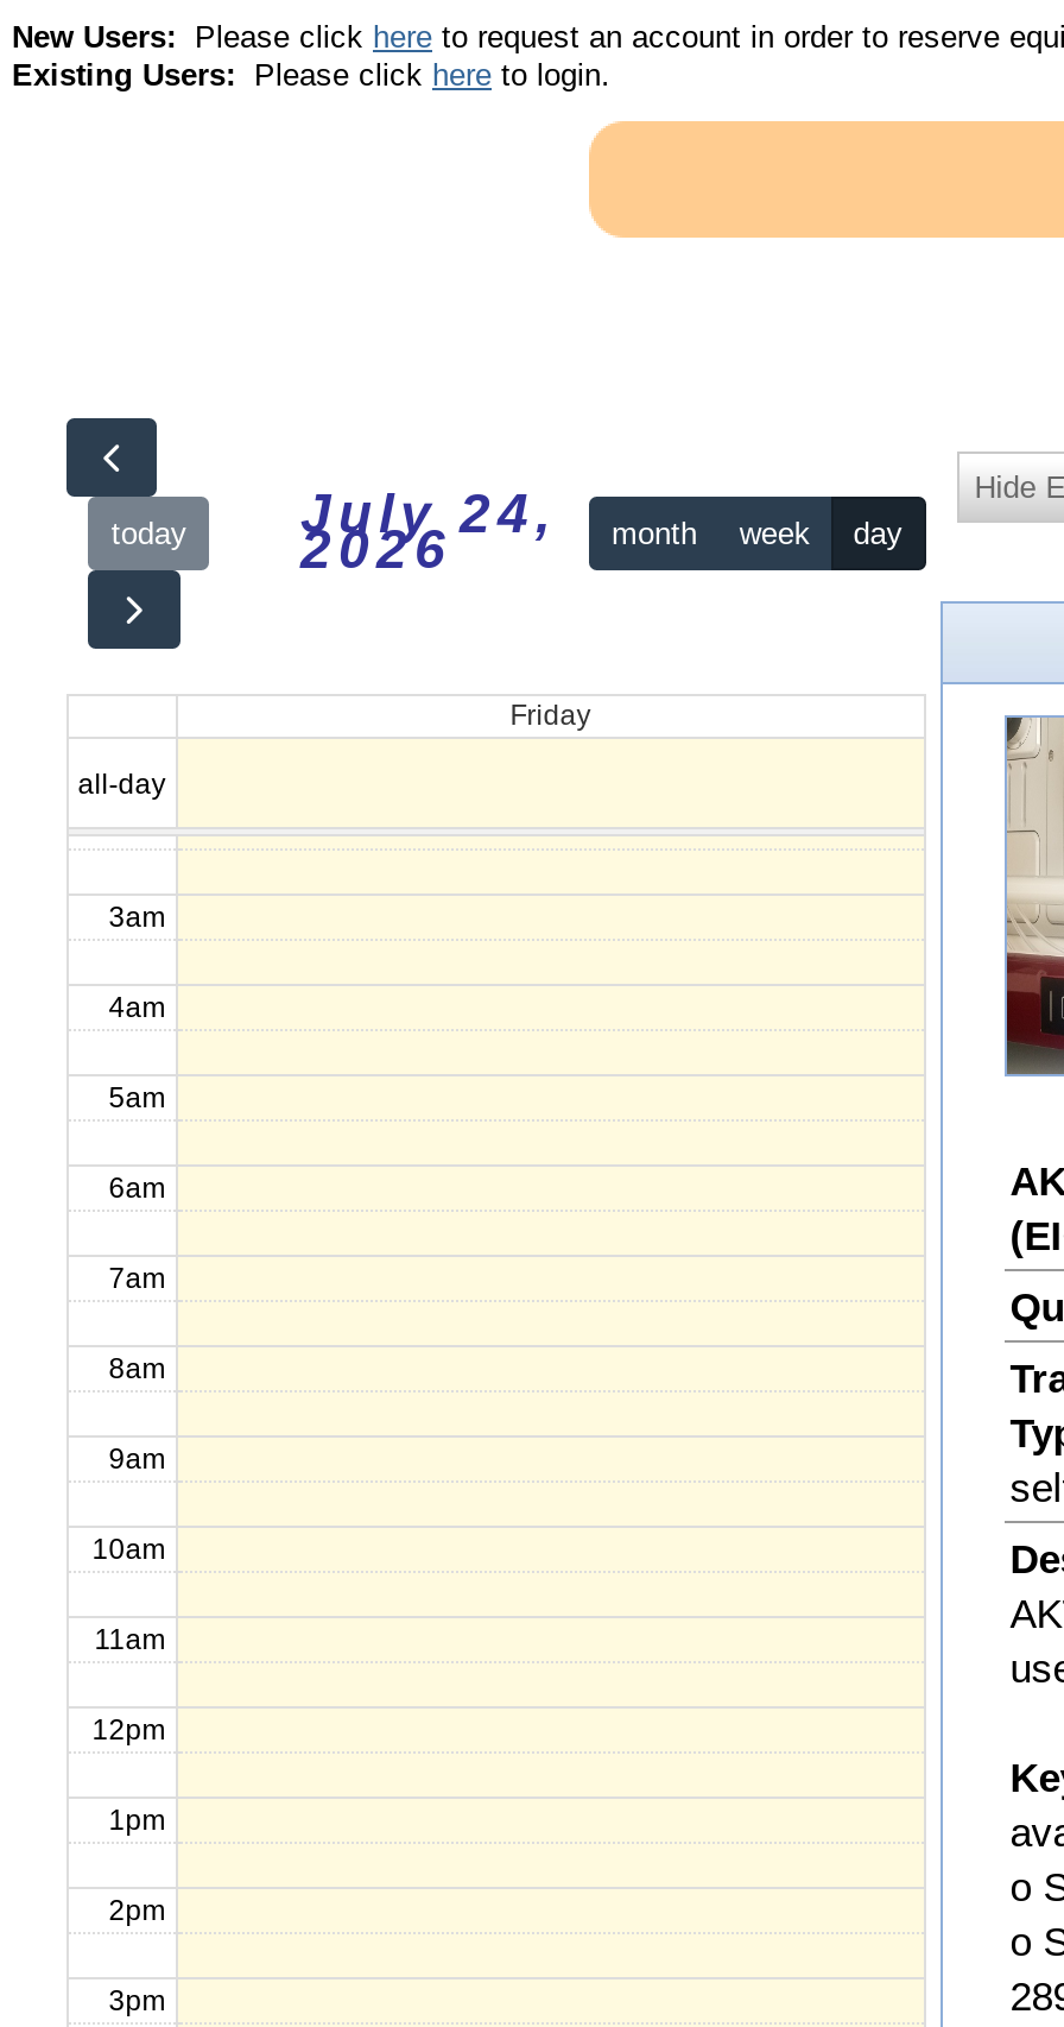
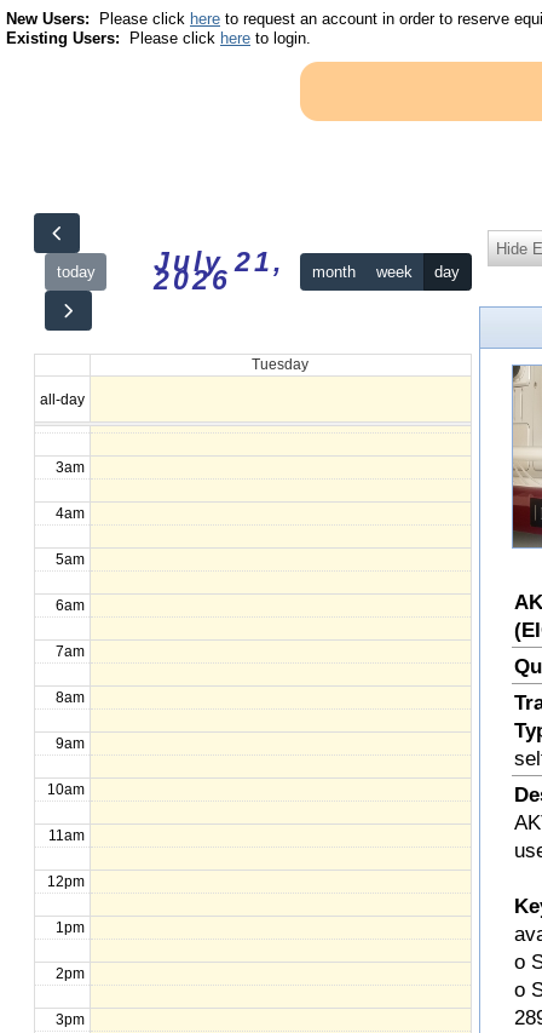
[300,483,903,551] July 24, month week day -> [153,246,460,281] July 21, month week day
[510,699,591,733] Friday -> [252,356,309,373] Tuesday

